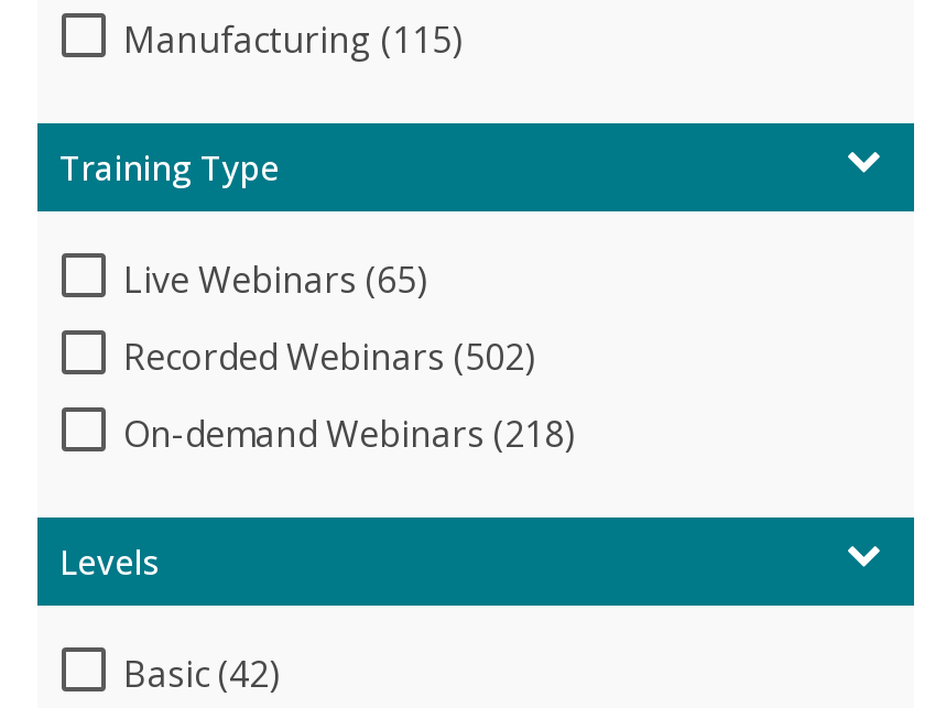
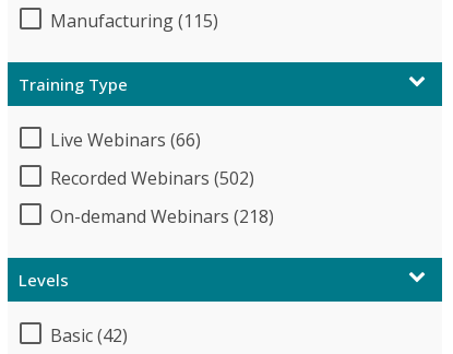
[123,254,427,303] Live Webinars (65) -> [50,127,201,151] Live Webinars (66)

